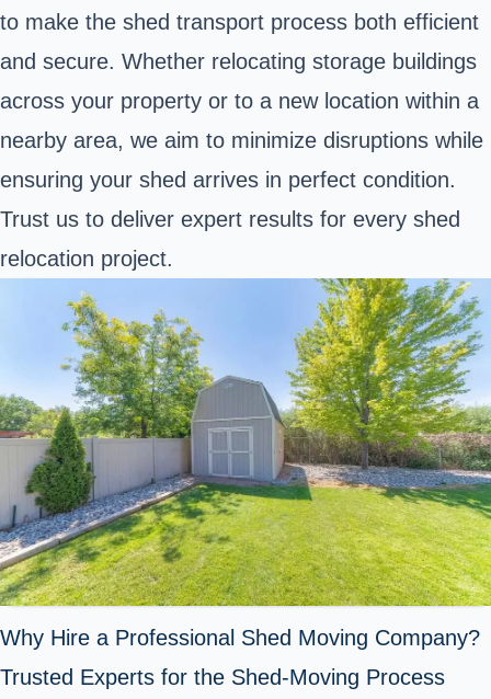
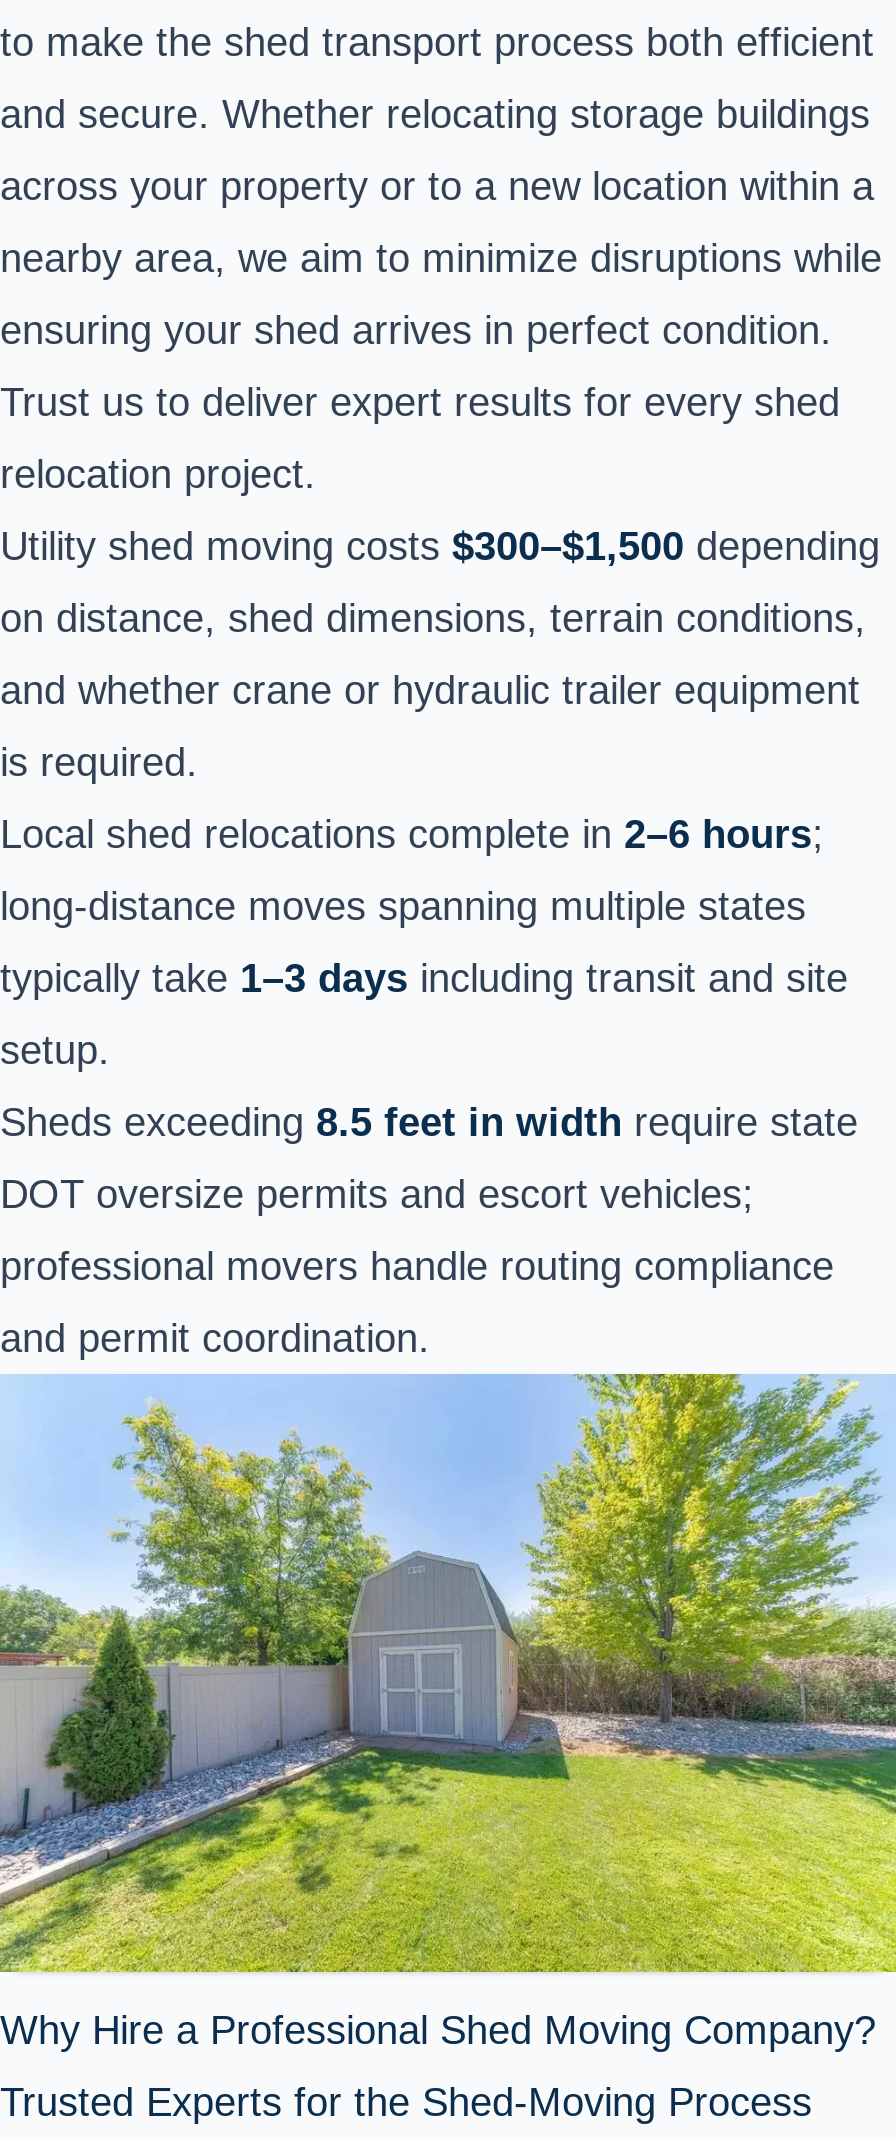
none -> [0,524,880,1360] Utility shed moving costs $300–$1,500 depending | on distance, shed dimensions, terrain conditions, | and whether crane or hydraulic trailer equipment | is required. | Local shed relocations complete in 2–6 hours; | long-distance moves spanning multiple states | typically take 1–3 days including transit and site | setup. | Sheds exceeding 8.5 feet in width require state | DOT oversize permits and escort vehicles; | professional movers handle routing compliance | and permit coordination.

